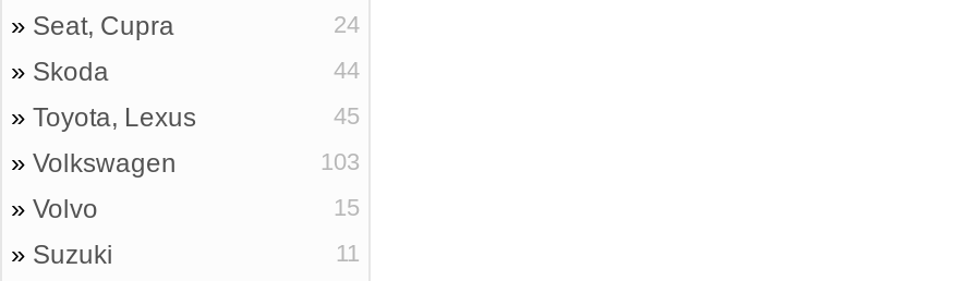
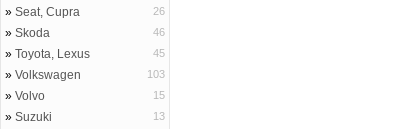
[334,11,360,37] 24 -> [153,5,165,17] 26
[334,57,360,83] 44 -> [153,26,165,38] 46
[336,240,360,266] 11 -> [153,110,165,122] 13

